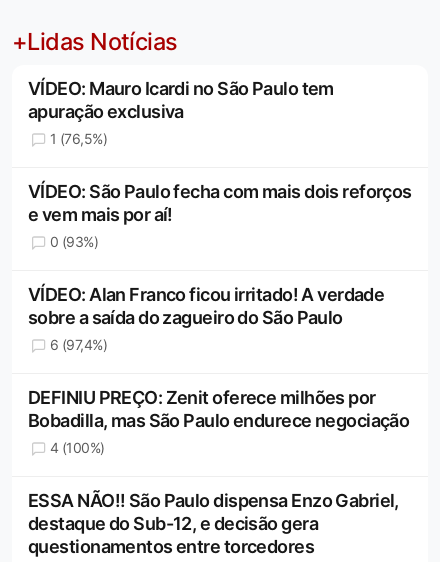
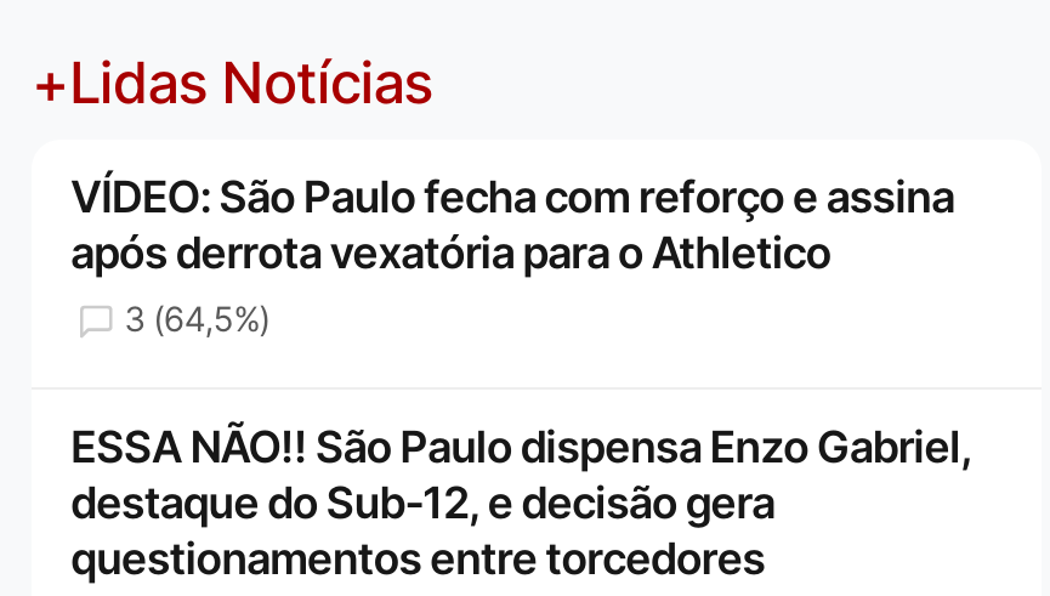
[28,78,412,456] VÍDEO: Mauro Icardi no São Paulo tem | apuração exclusiva | 1 (76,5%) | VÍDEO: São Paulo fecha com mais dois reforços | e vem mais por aí! | 0 (93%) | VÍDEO: Alan Franco ficou irritado! A verdade | sobre a saída do zagueiro do São Paulo | 6 (97,4%) | DEFINIU PREÇO: Zenit oferece milhões por | Bobadilla, mas São Paulo endurece negociação | 4 (100%) -> [70,171,954,339] VÍDEO: São Paulo fecha com reforço e assina | após derrota vexatória para o Athletico | 3 (64,5%)

